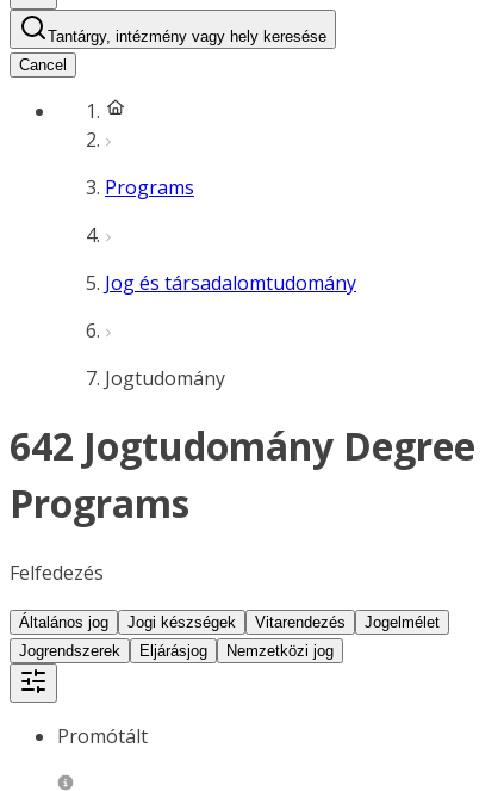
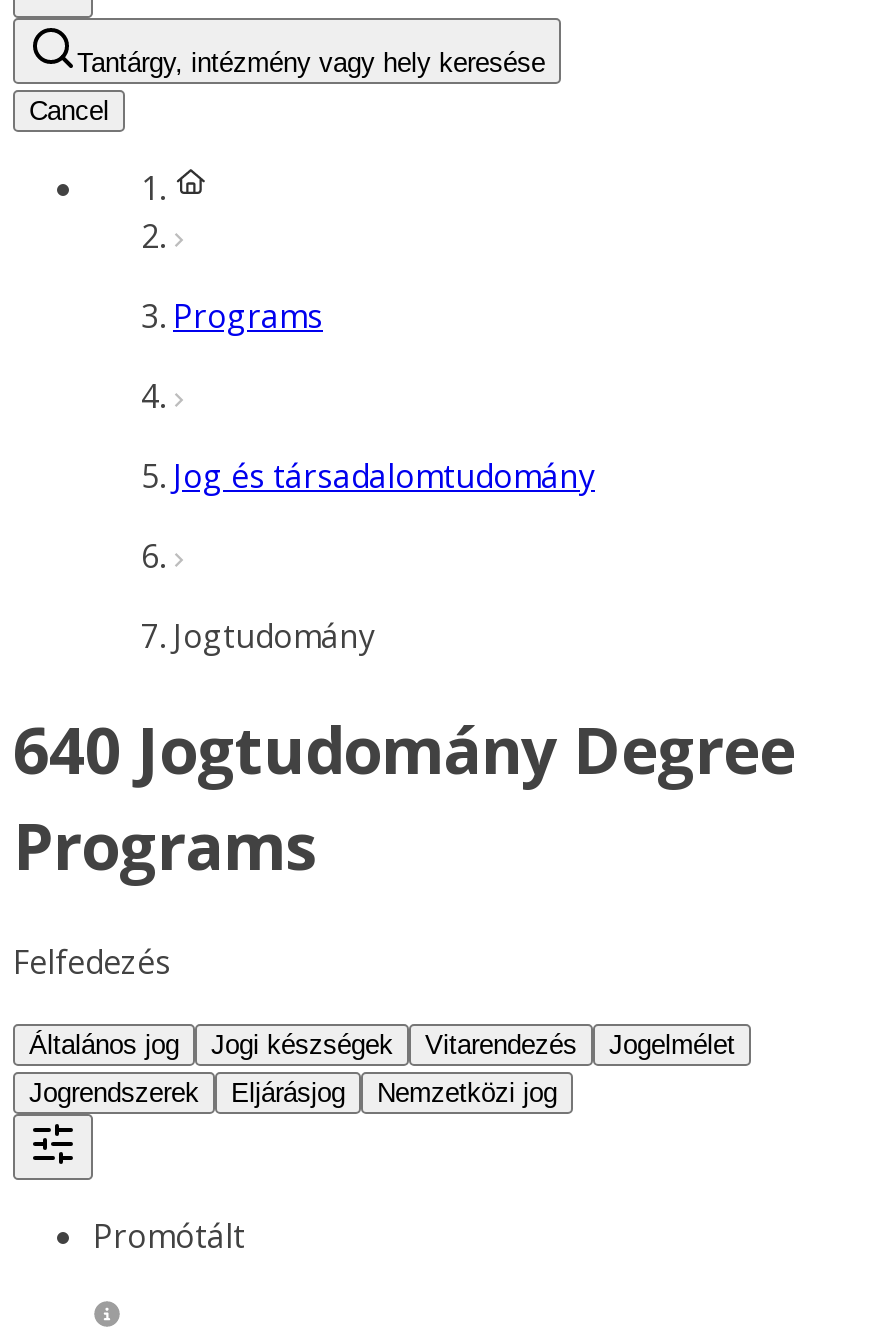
[10,420,475,472] 642 Jogtudomány Degree -> [13,707,795,793] 640 Jogtudomány Degree

